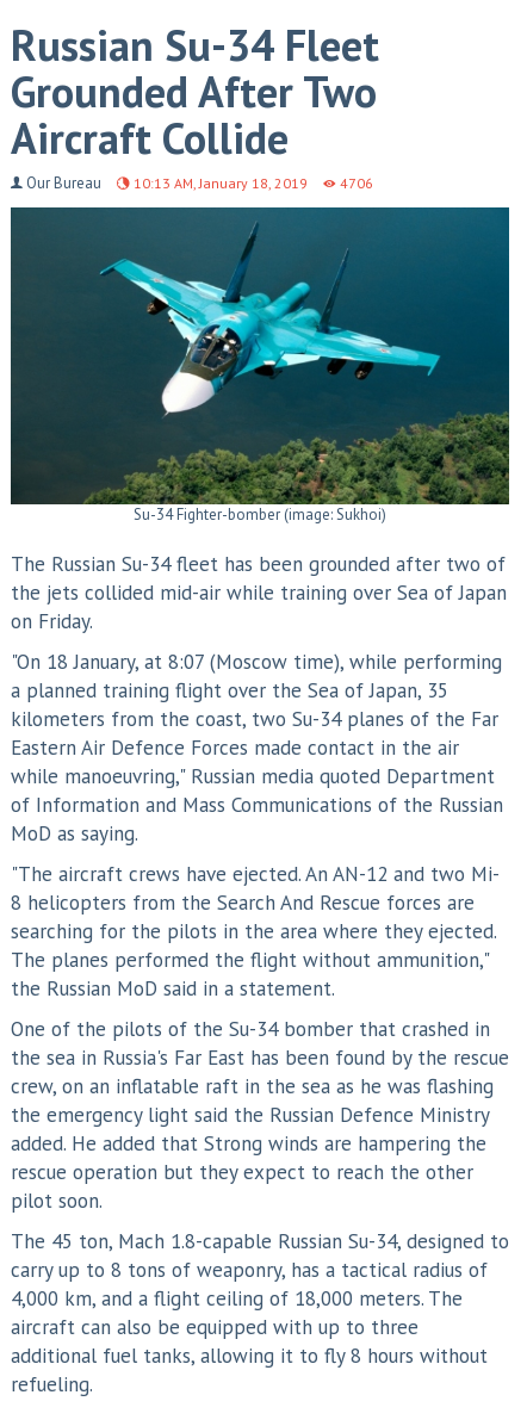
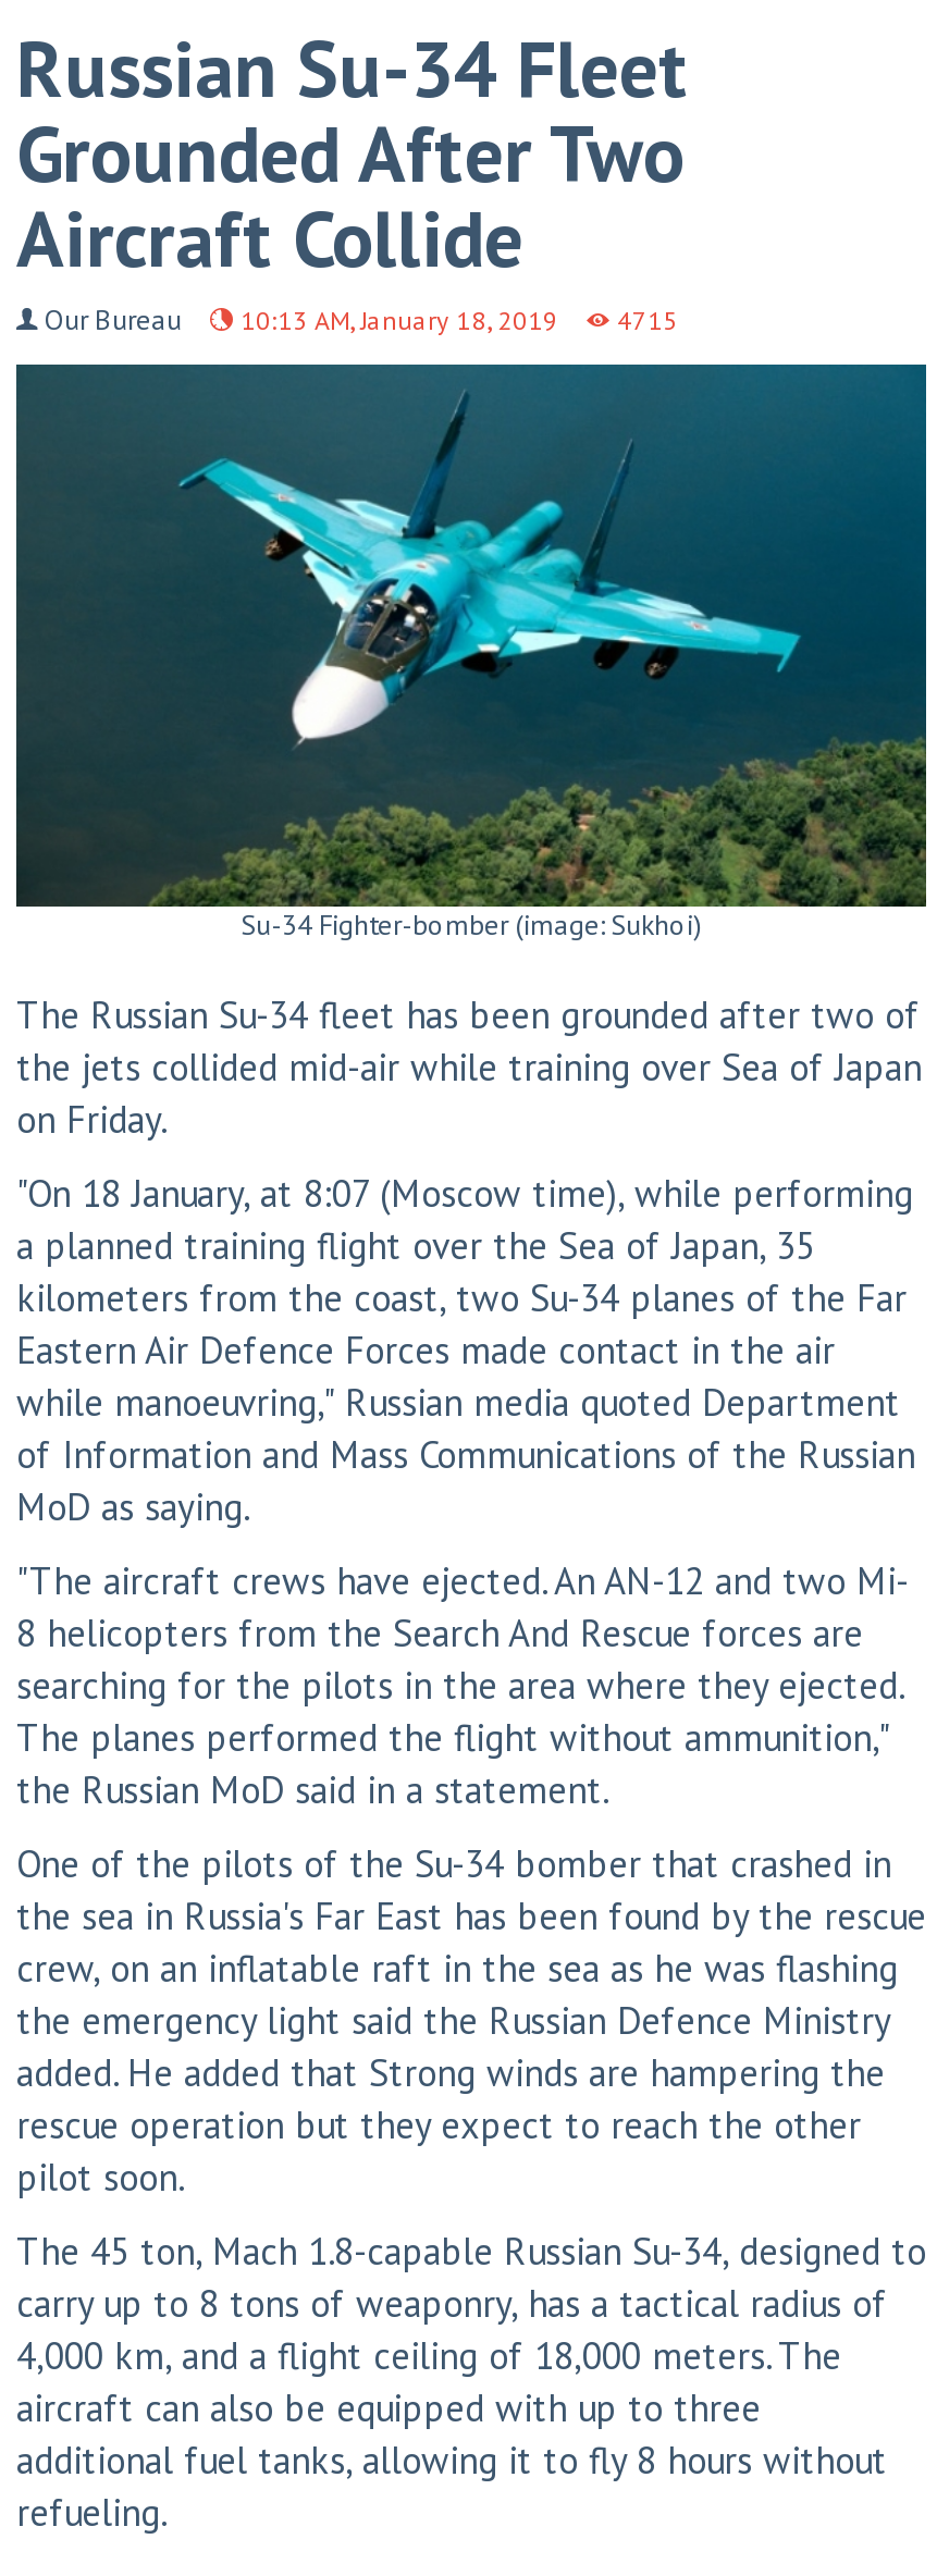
[23,173,373,193] Our Bureau 10:13 AM, January 18, 2019 4706 -> [38,301,678,338] Our Bureau 10:13 AM, January 18, 2019 4715

